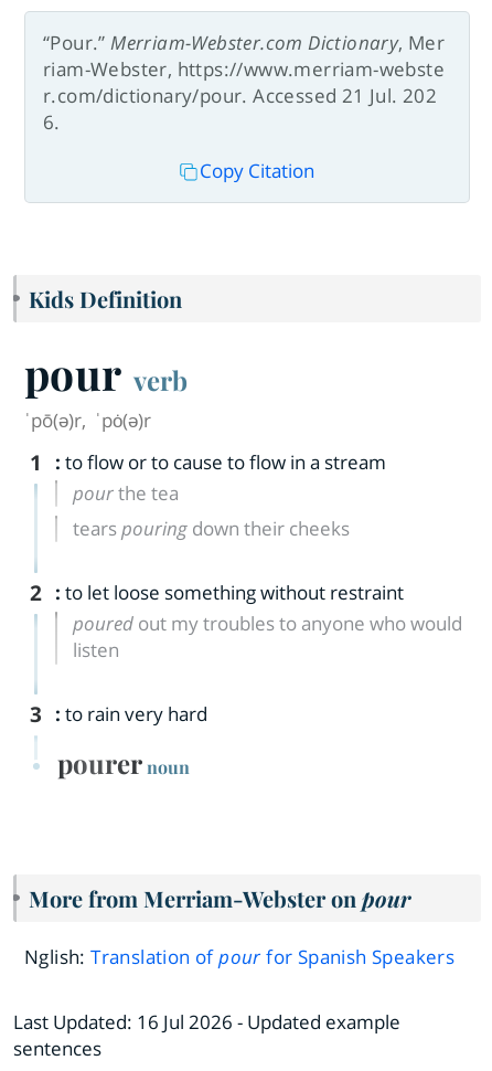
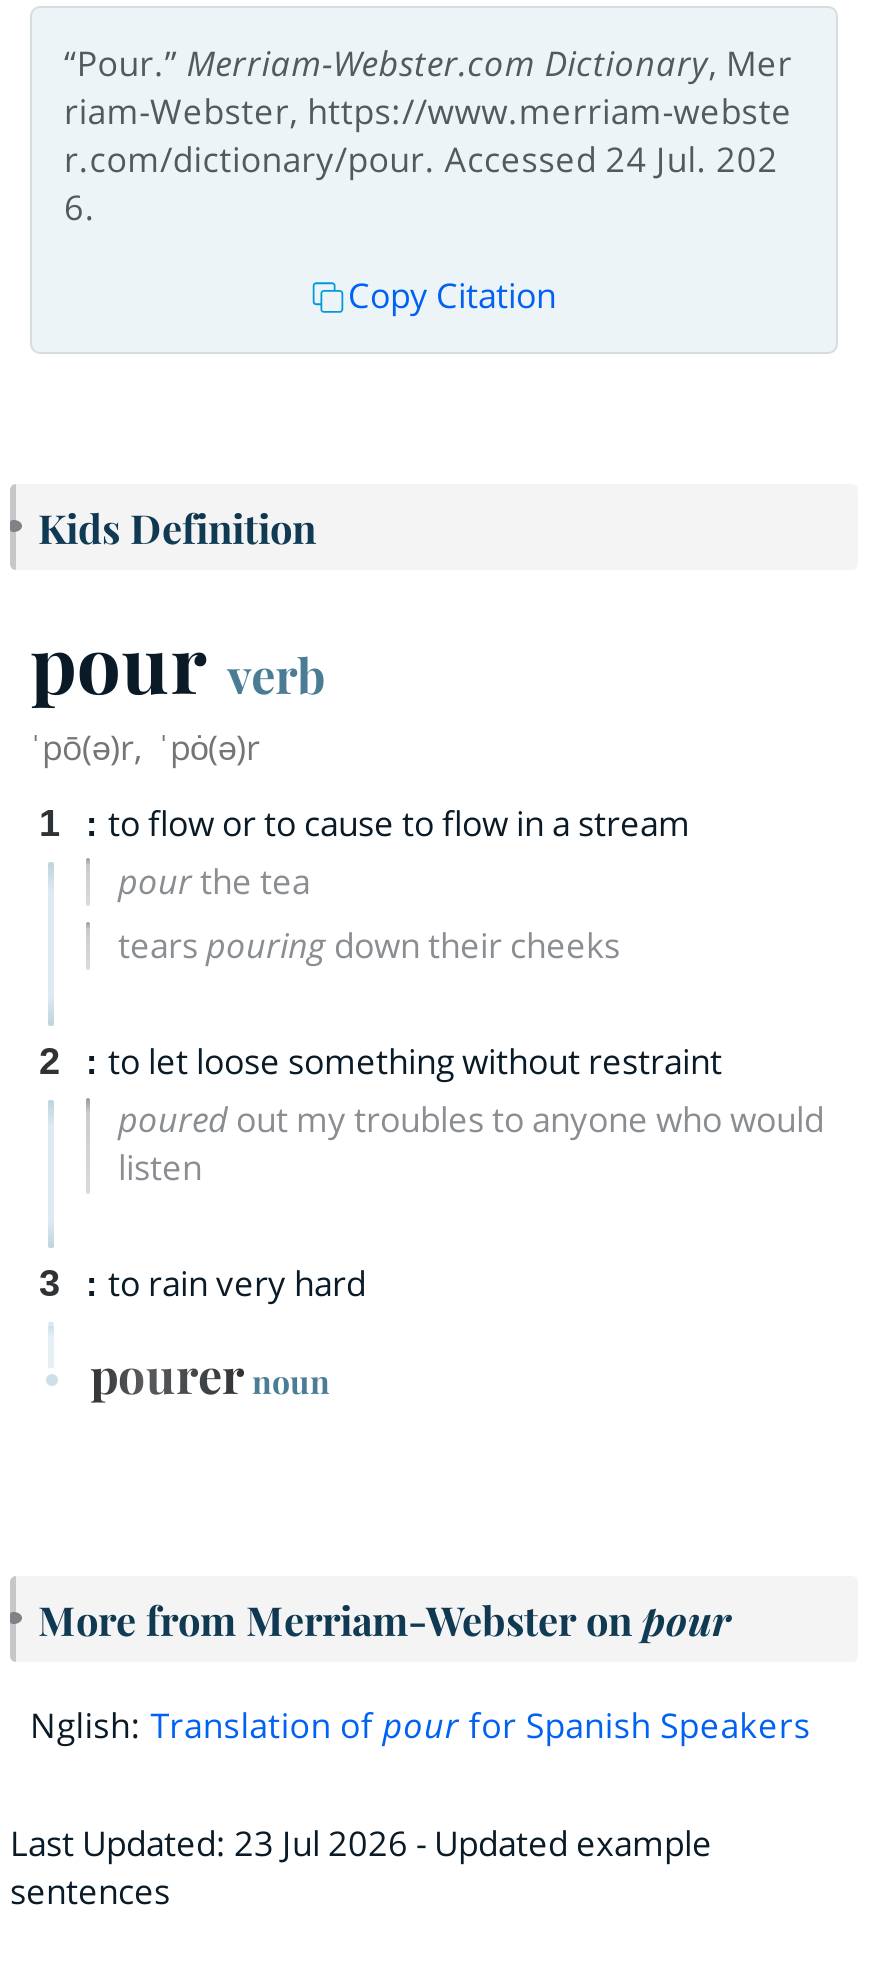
[43,83,437,108] r.com/dictionary/pour. Accessed 21 Jul. 202 -> [64,136,778,182] r.com/dictionary/pour. Accessed 24 Jul. 202
[13,1009,400,1034] Last Updated: 16 Jul 2026 - Updated example -> [10,1820,712,1866] Last Updated: 23 Jul 2026 - Updated example

